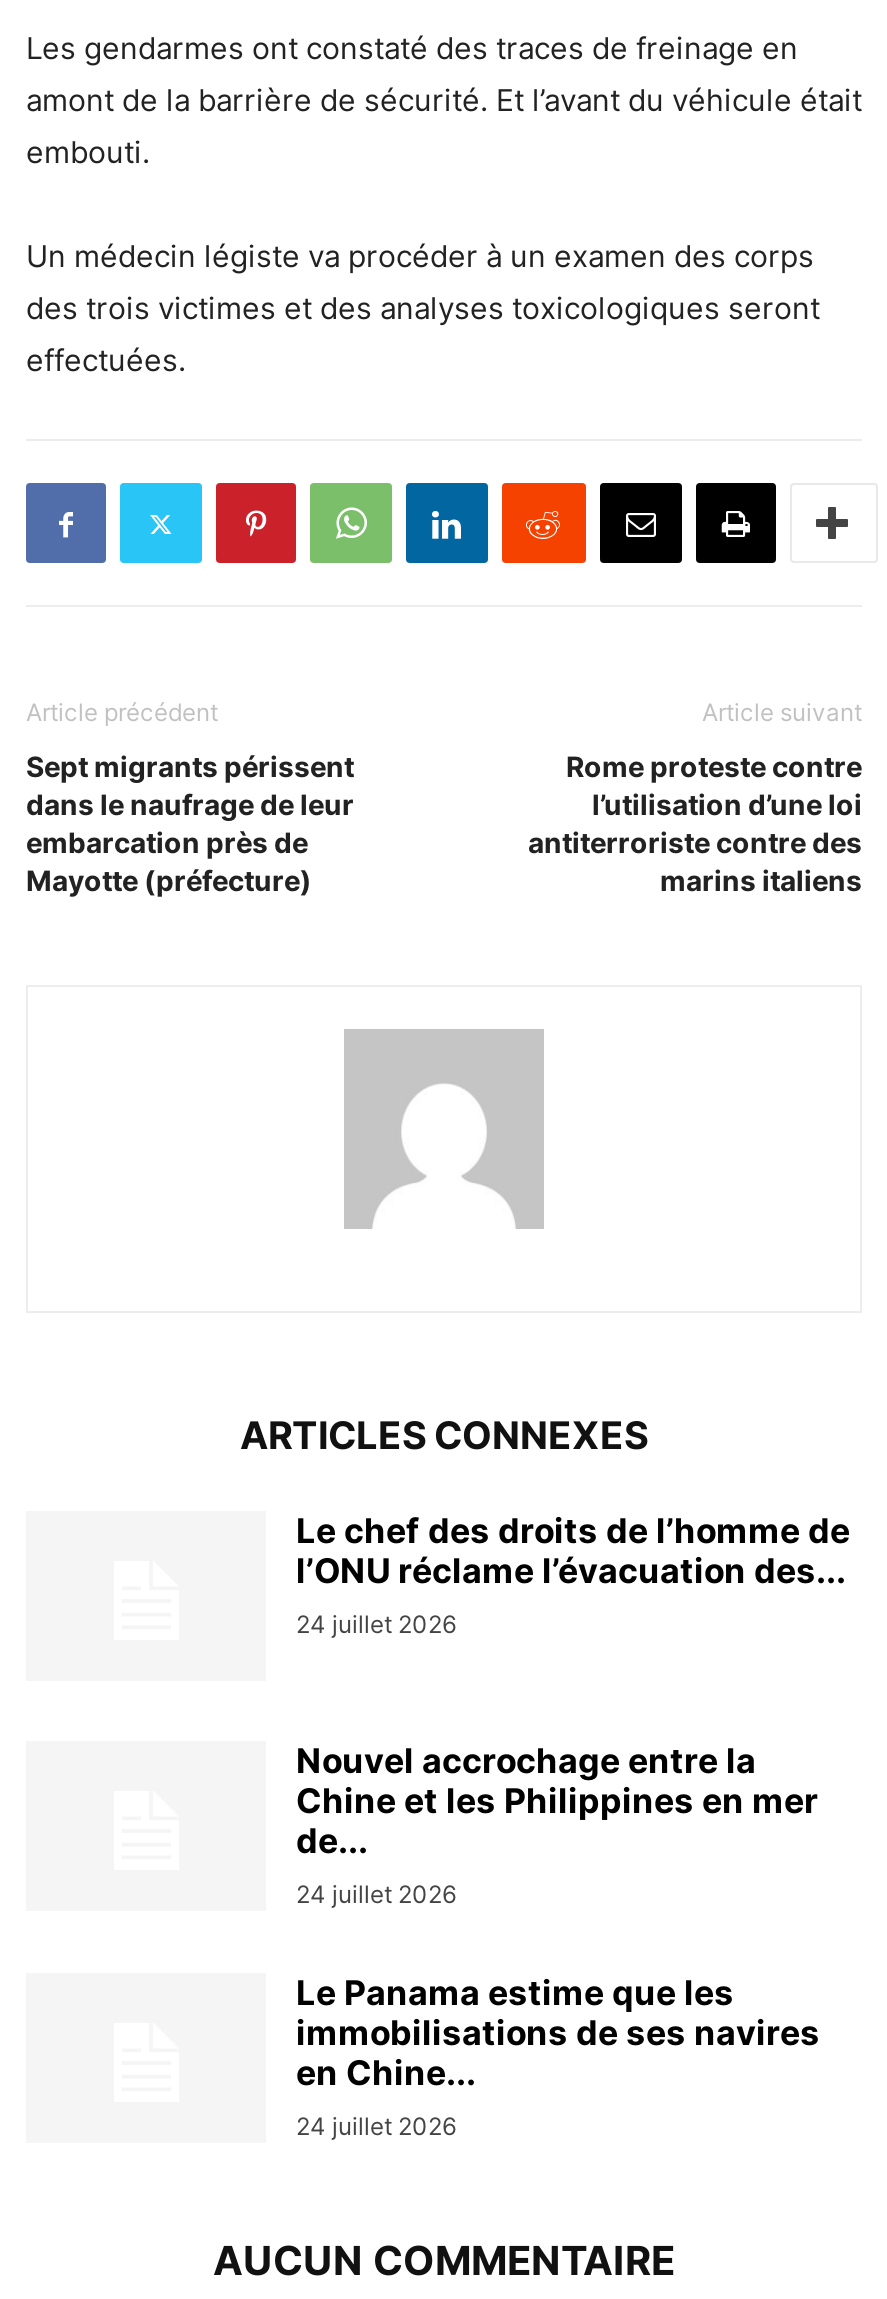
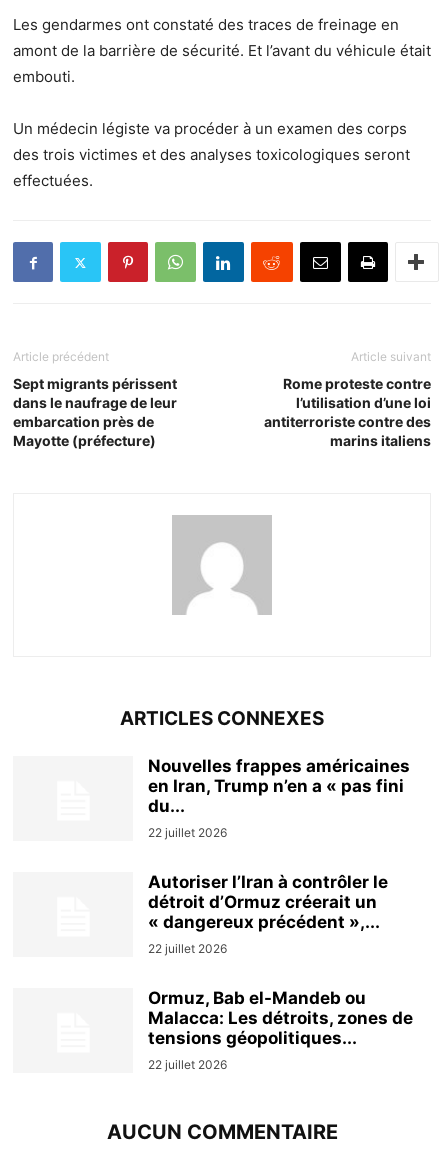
[296,1511,850,1639] Le chef des droits de l’homme de | l’ONU réclame l’évacuation des... | 24 juillet 2026 -> [148,756,410,840] Nouvelles frappes américaines | en Iran, Trump n’en a « pas fini | du... | 22 juillet 2026
[296,1741,818,1909] Nouvel accrochage entre la | Chine et les Philippines en mer | de... | 24 juillet 2026 -> [148,872,388,956] Autoriser l’Iran à contrôler le | détroit d’Ormuz créerait un | « dangereux précédent »,... | 22 juillet 2026
[296,1973,820,2141] Le Panama estime que les | immobilisations de ses navires | en Chine... | 24 juillet 2026 -> [148,988,413,1072] Ormuz, Bab el-Mandeb ou | Malacca: Les détroits, zones de | tensions géopolitiques... | 22 juillet 2026

